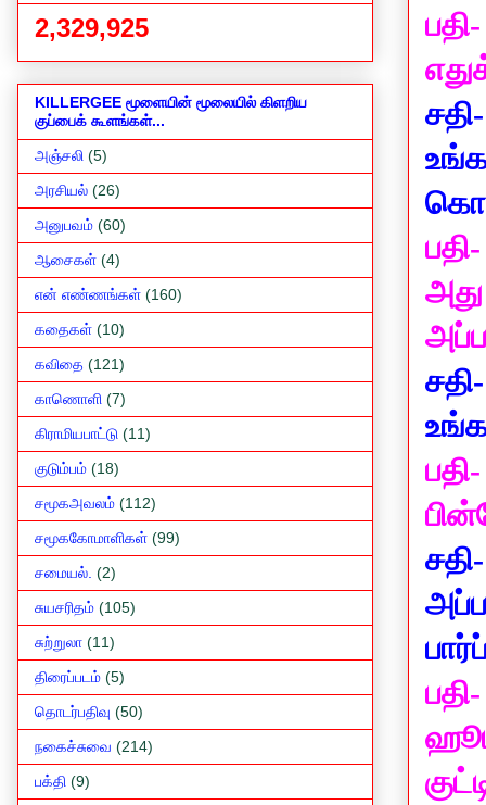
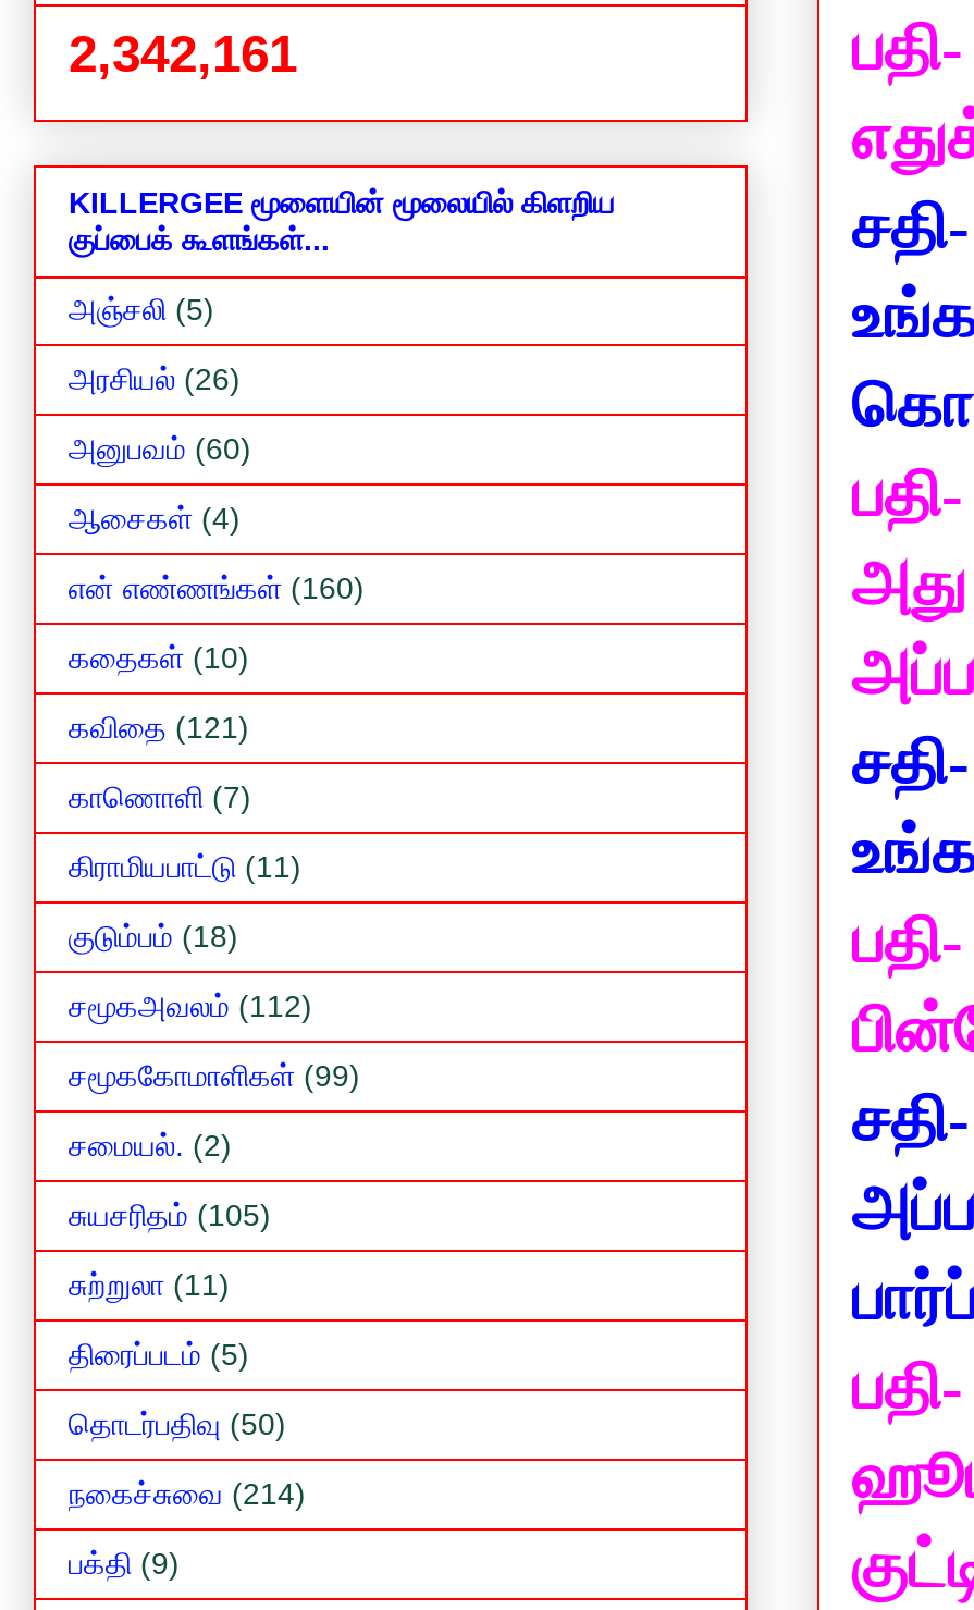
[35,13,149,42] 2,329,925 -> [69,23,297,82] 2,342,161

